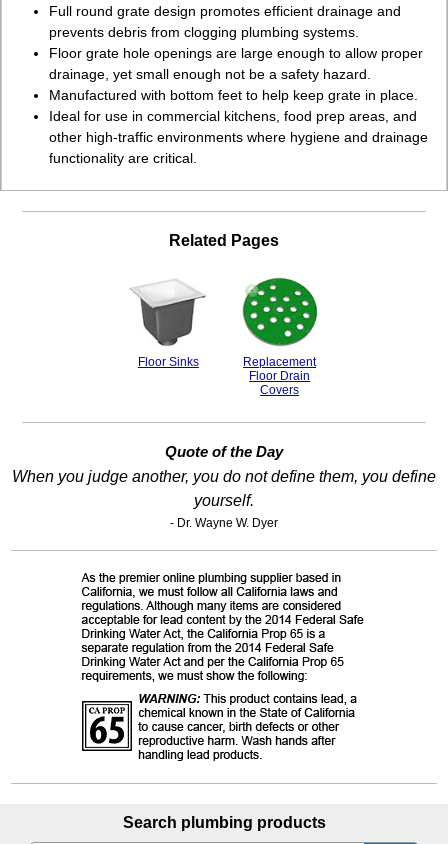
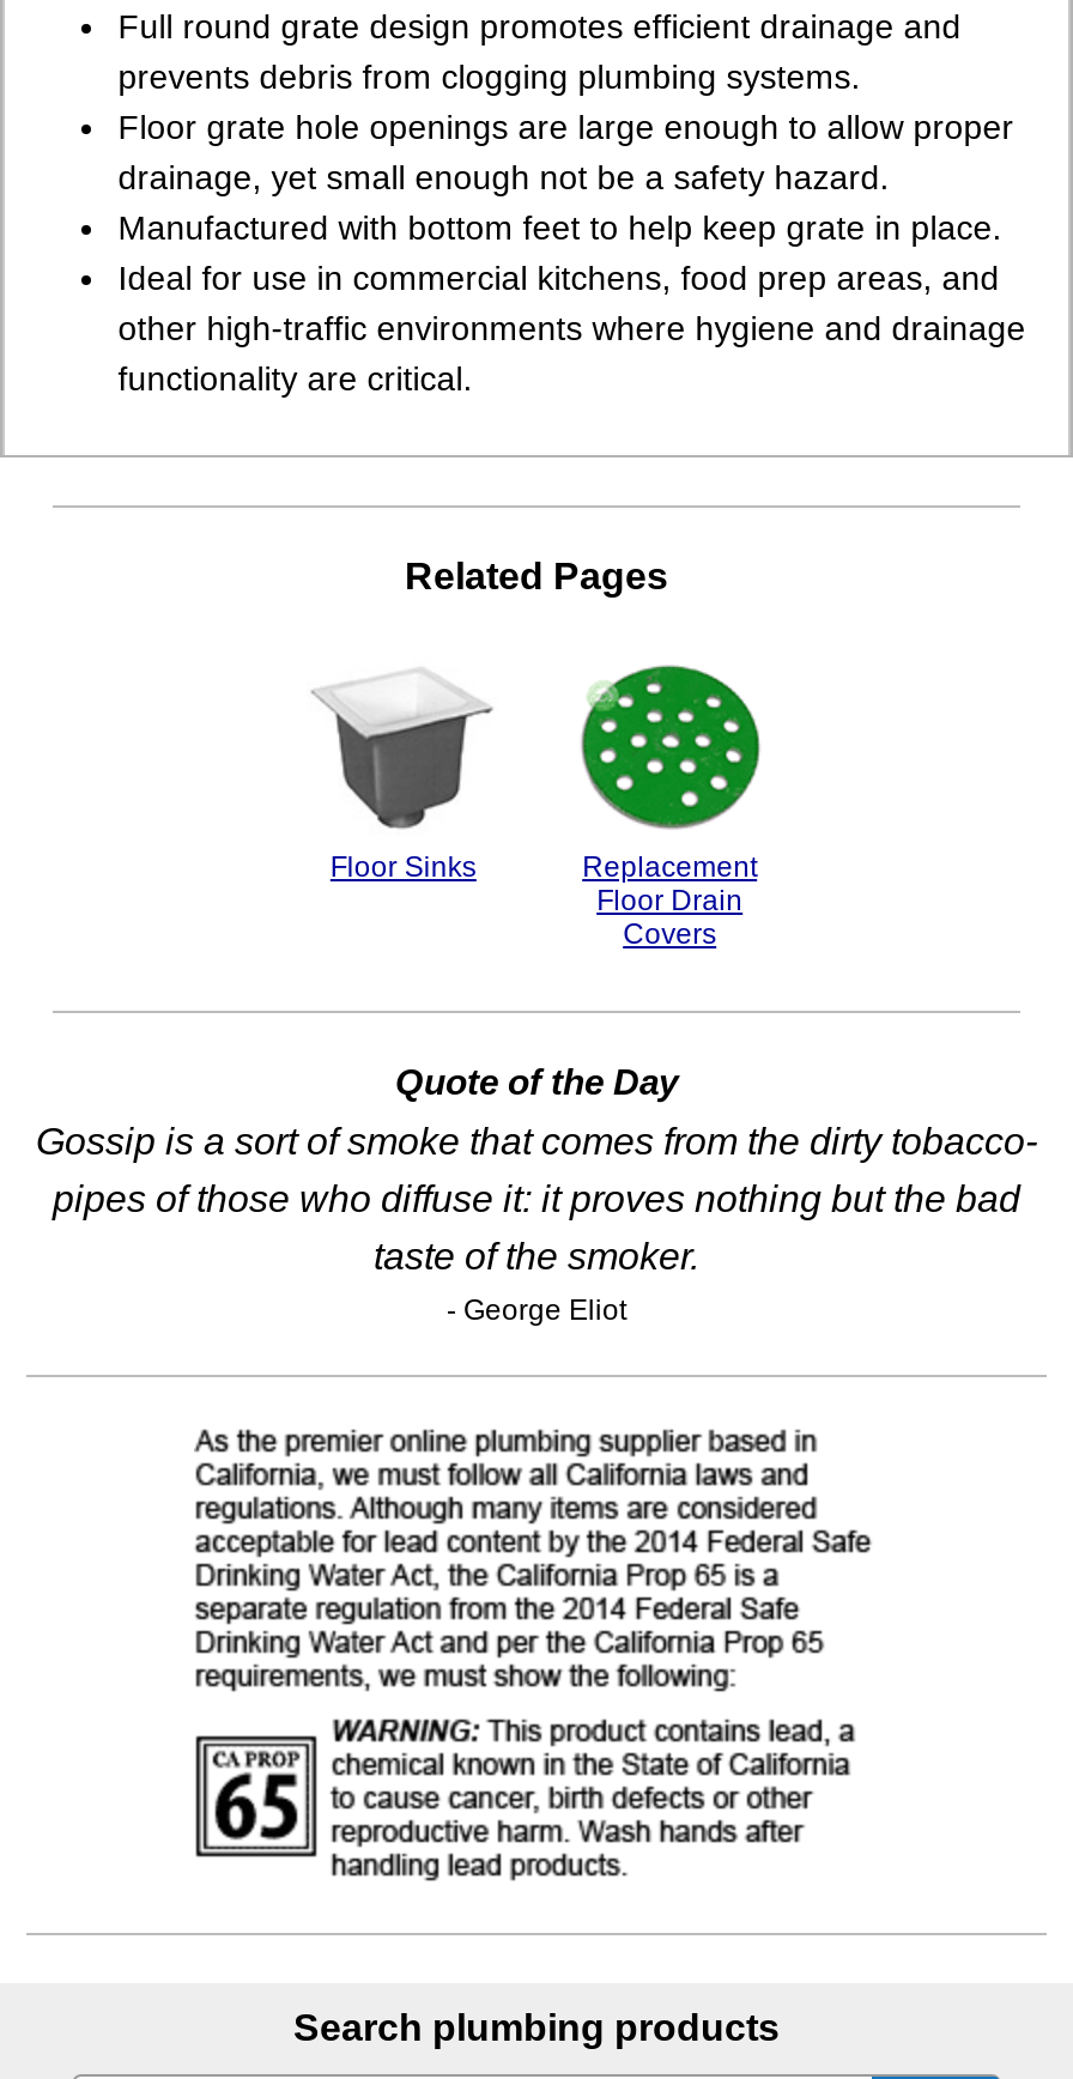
[12,468,436,530] When you judge another, you do not define them, you define | yourself. | - Dr. Wayne W. Dyer -> [36,1122,1037,1328] Gossip is a sort of smoke that comes from the dirty tobacco- | pipes of those who diffuse it: it proves nothing but the bad | taste of the smoker. | - George Eliot

